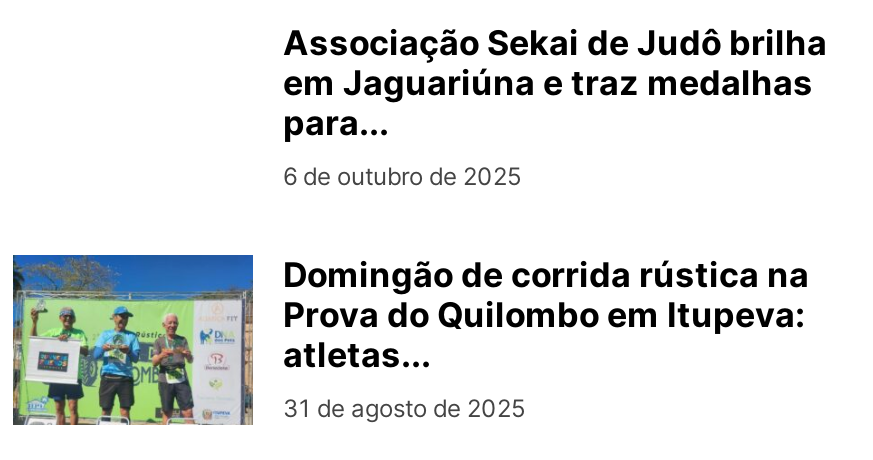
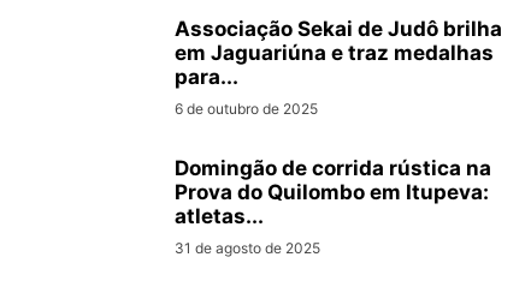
[11,253,255,427] [image] -> none

